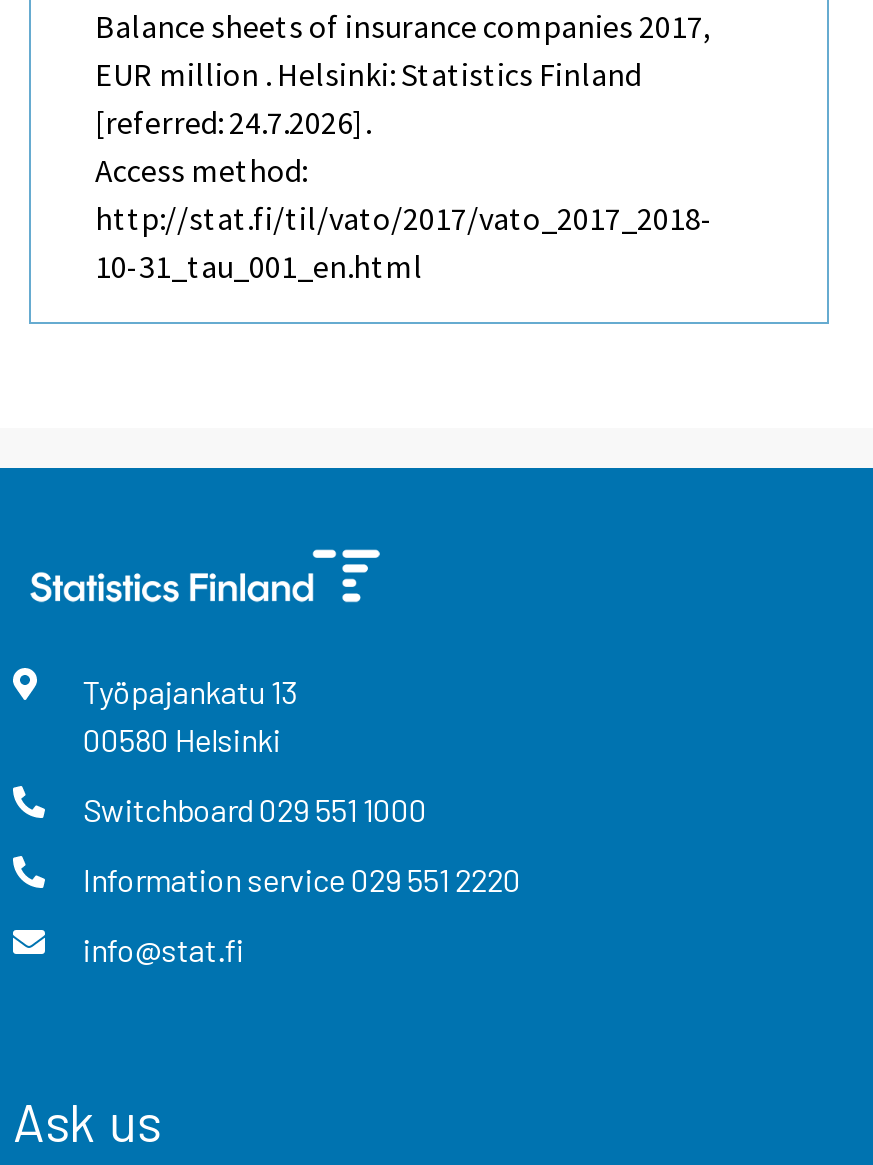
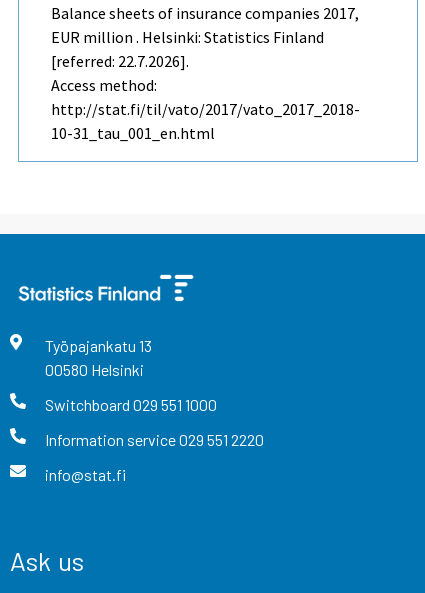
[95,101,371,141] [referred: 24.7.2026]. -> [51,51,189,71] [referred: 22.7.2026].

